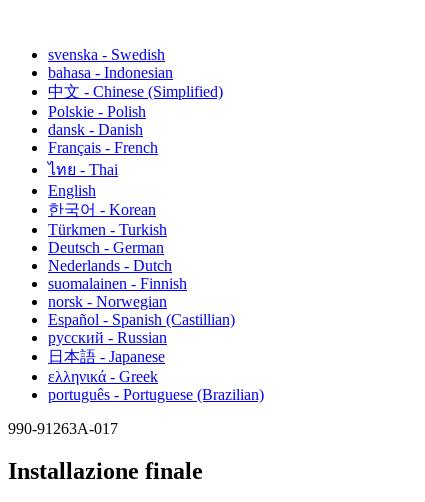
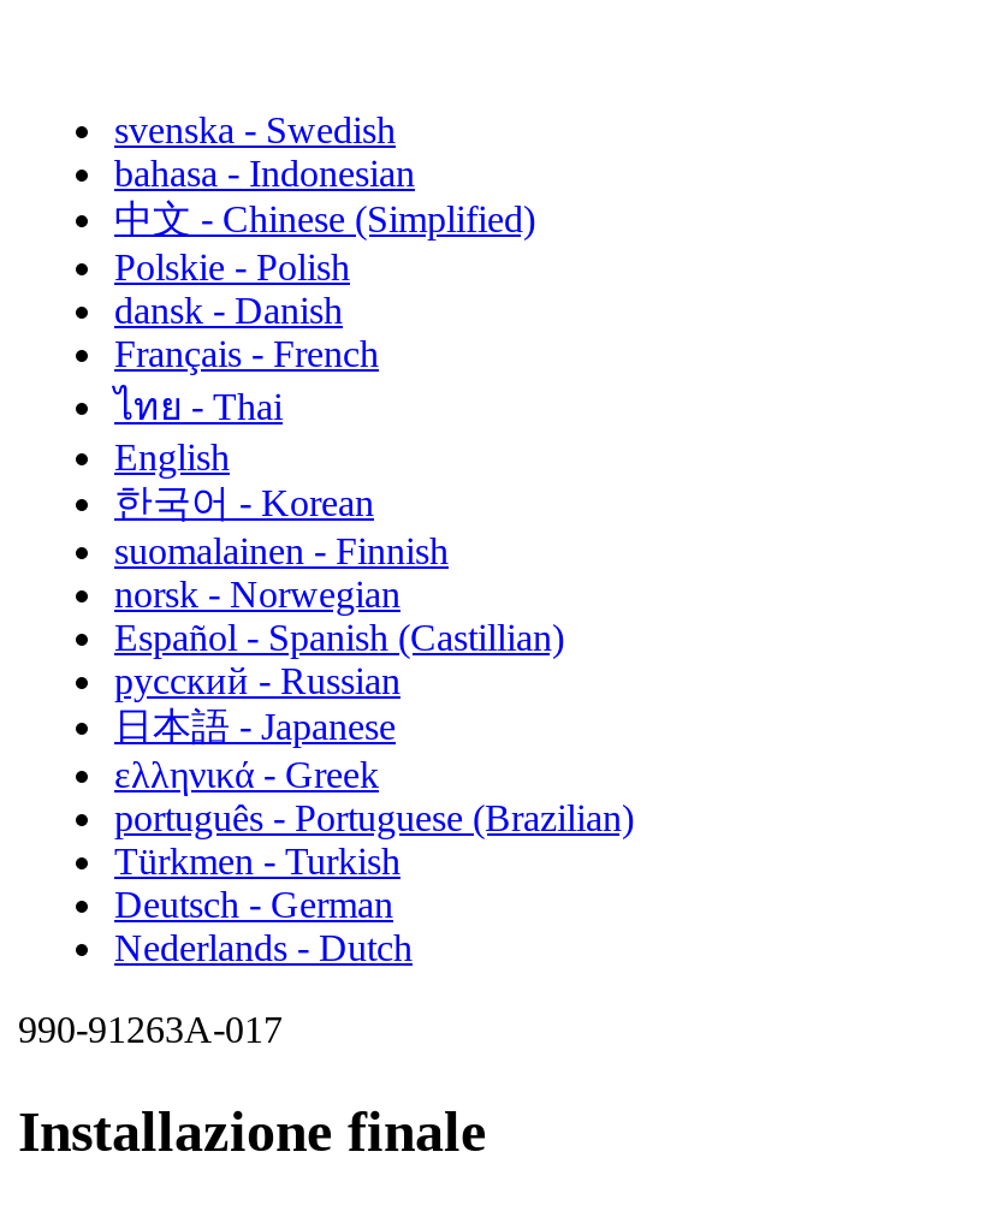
moved [48,221,172,274] -> [114,841,413,968]: Türkmen - Turkish | Deutsch - German | Nederlands - Dutch
moved [48,275,264,403] -> [114,530,634,838]: suomalainen - Finnish | norsk - Norwegian | Español - Spanish (Castillian) | русский - Russian | 日本語 - Japanese | ελληνικά - Greek | português - Portuguese (Brazilian)

